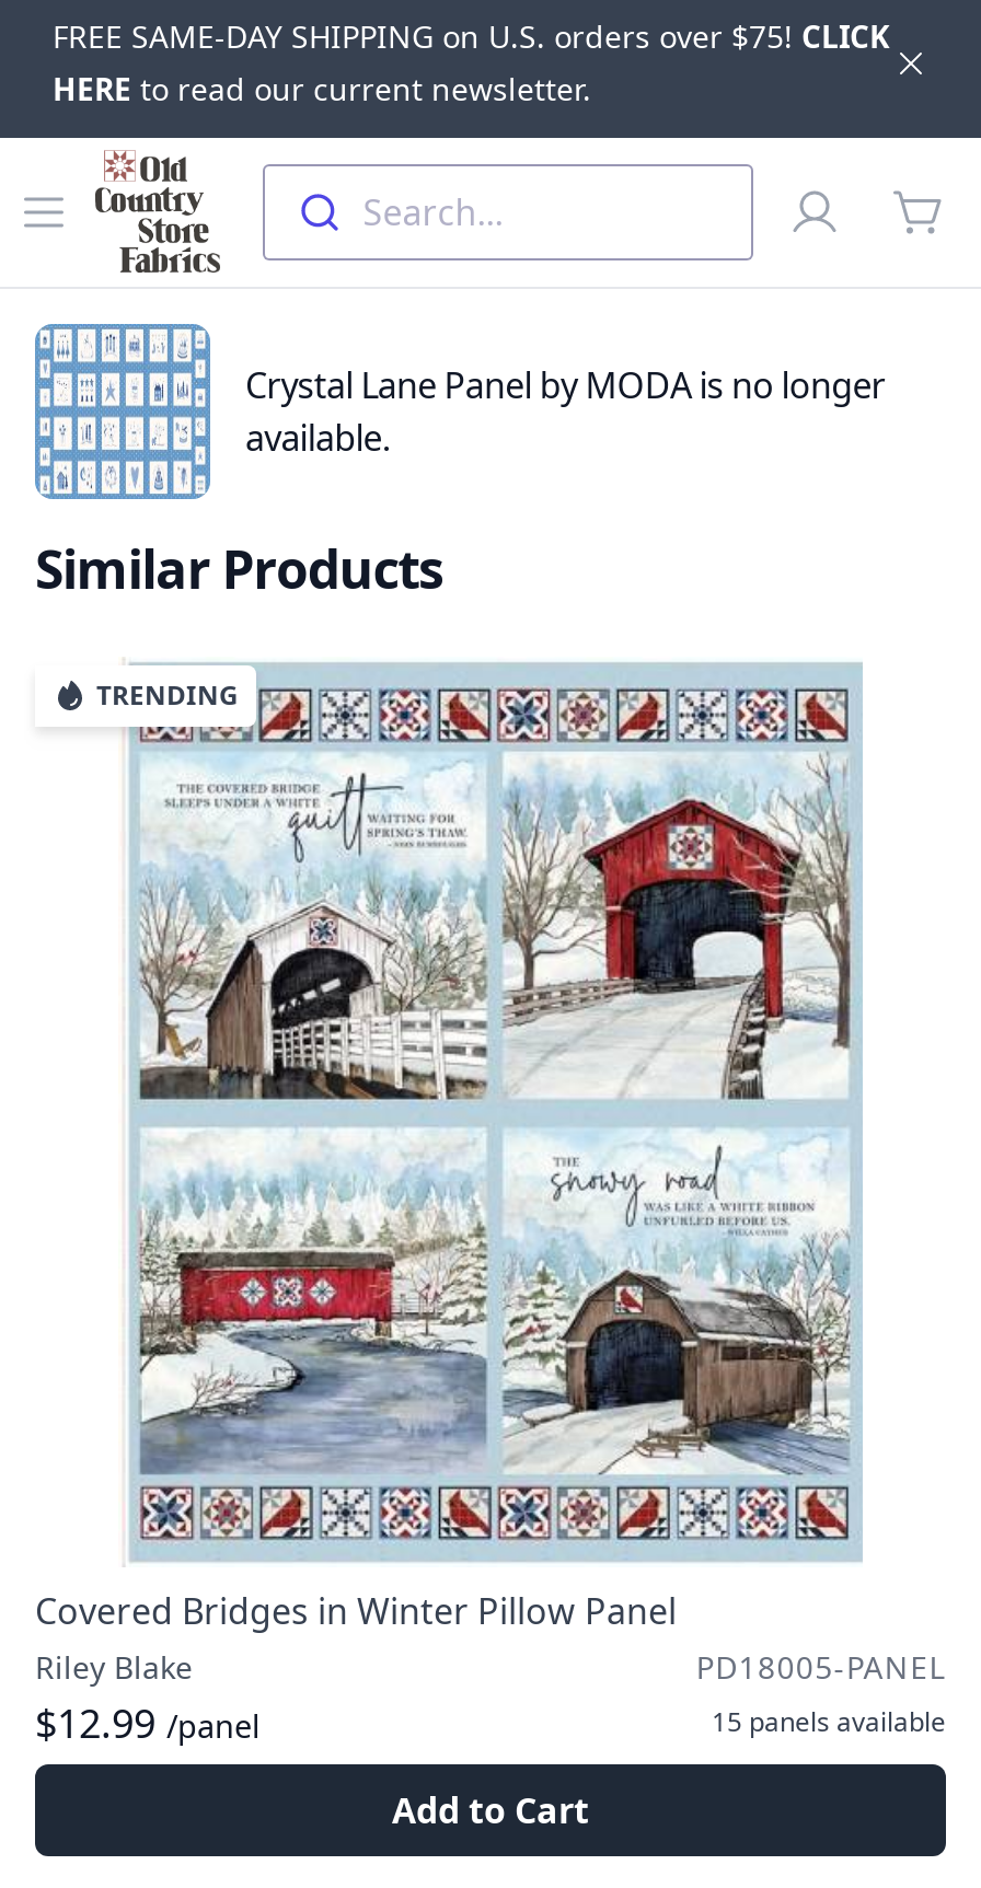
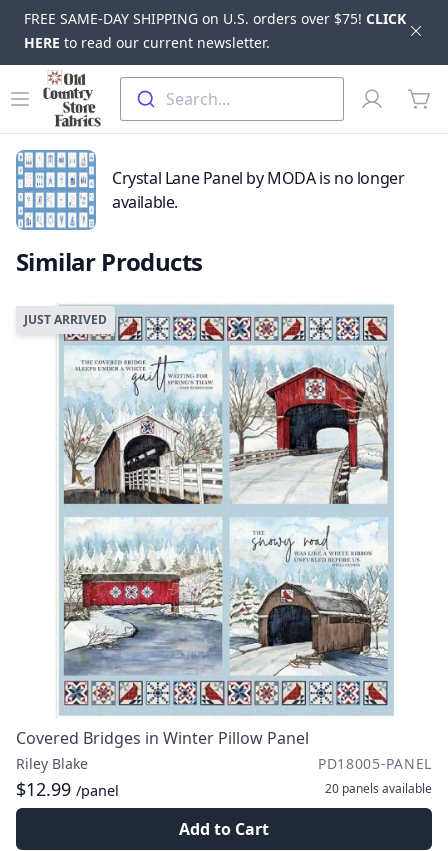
[96,676,239,714] TRENDING -> [24,311,107,328] JUST ARRIVED
[712,1703,946,1740] 15 panels available -> [325,780,432,797] 20 panels available

